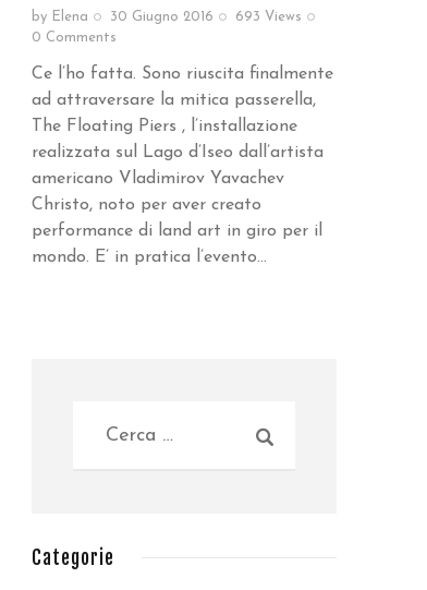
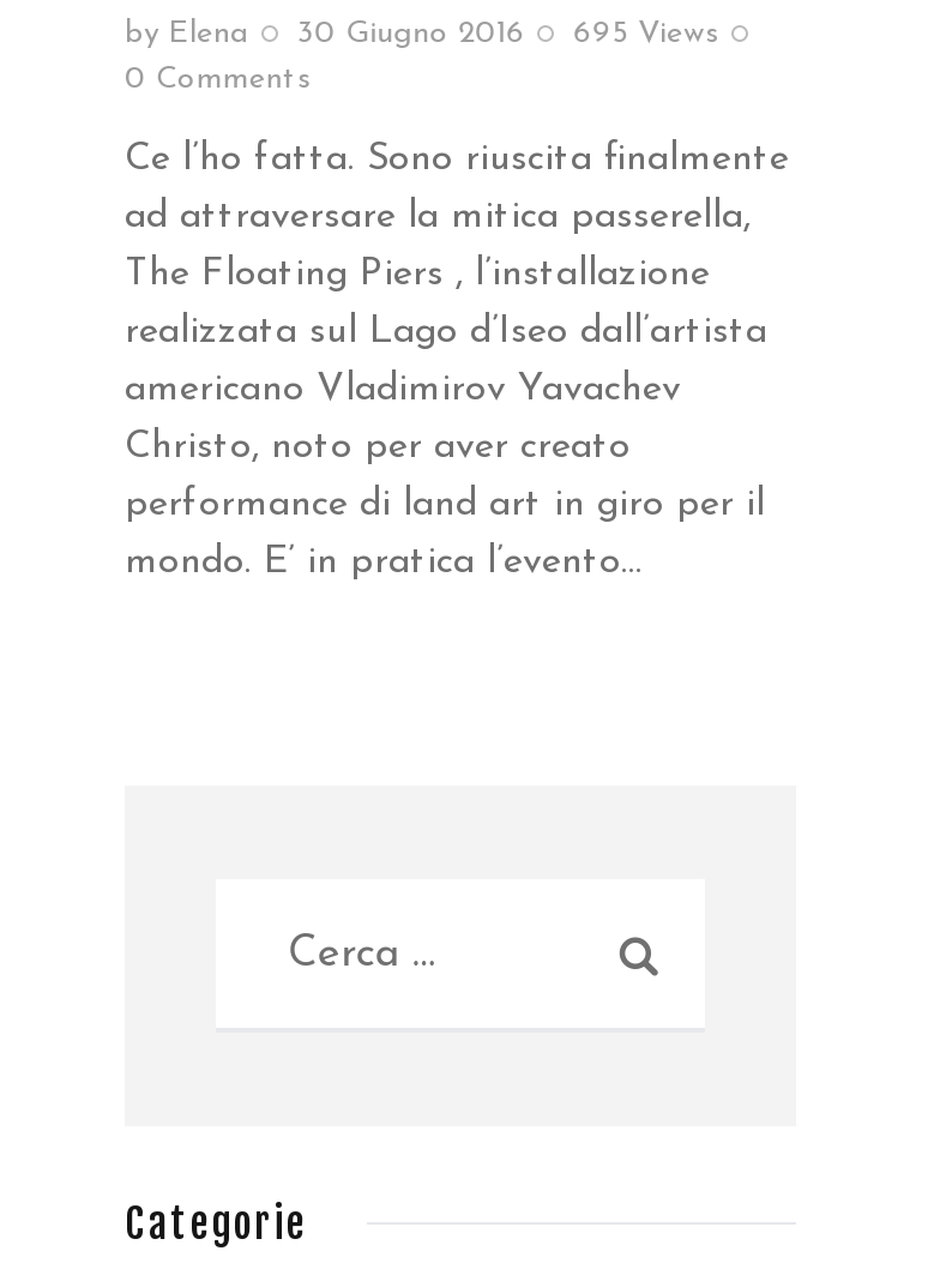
[32,9,302,24] by Elena 30 Giugno 2016 693 Views -> [125,17,719,48] by Elena 30 Giugno 2016 695 Views

